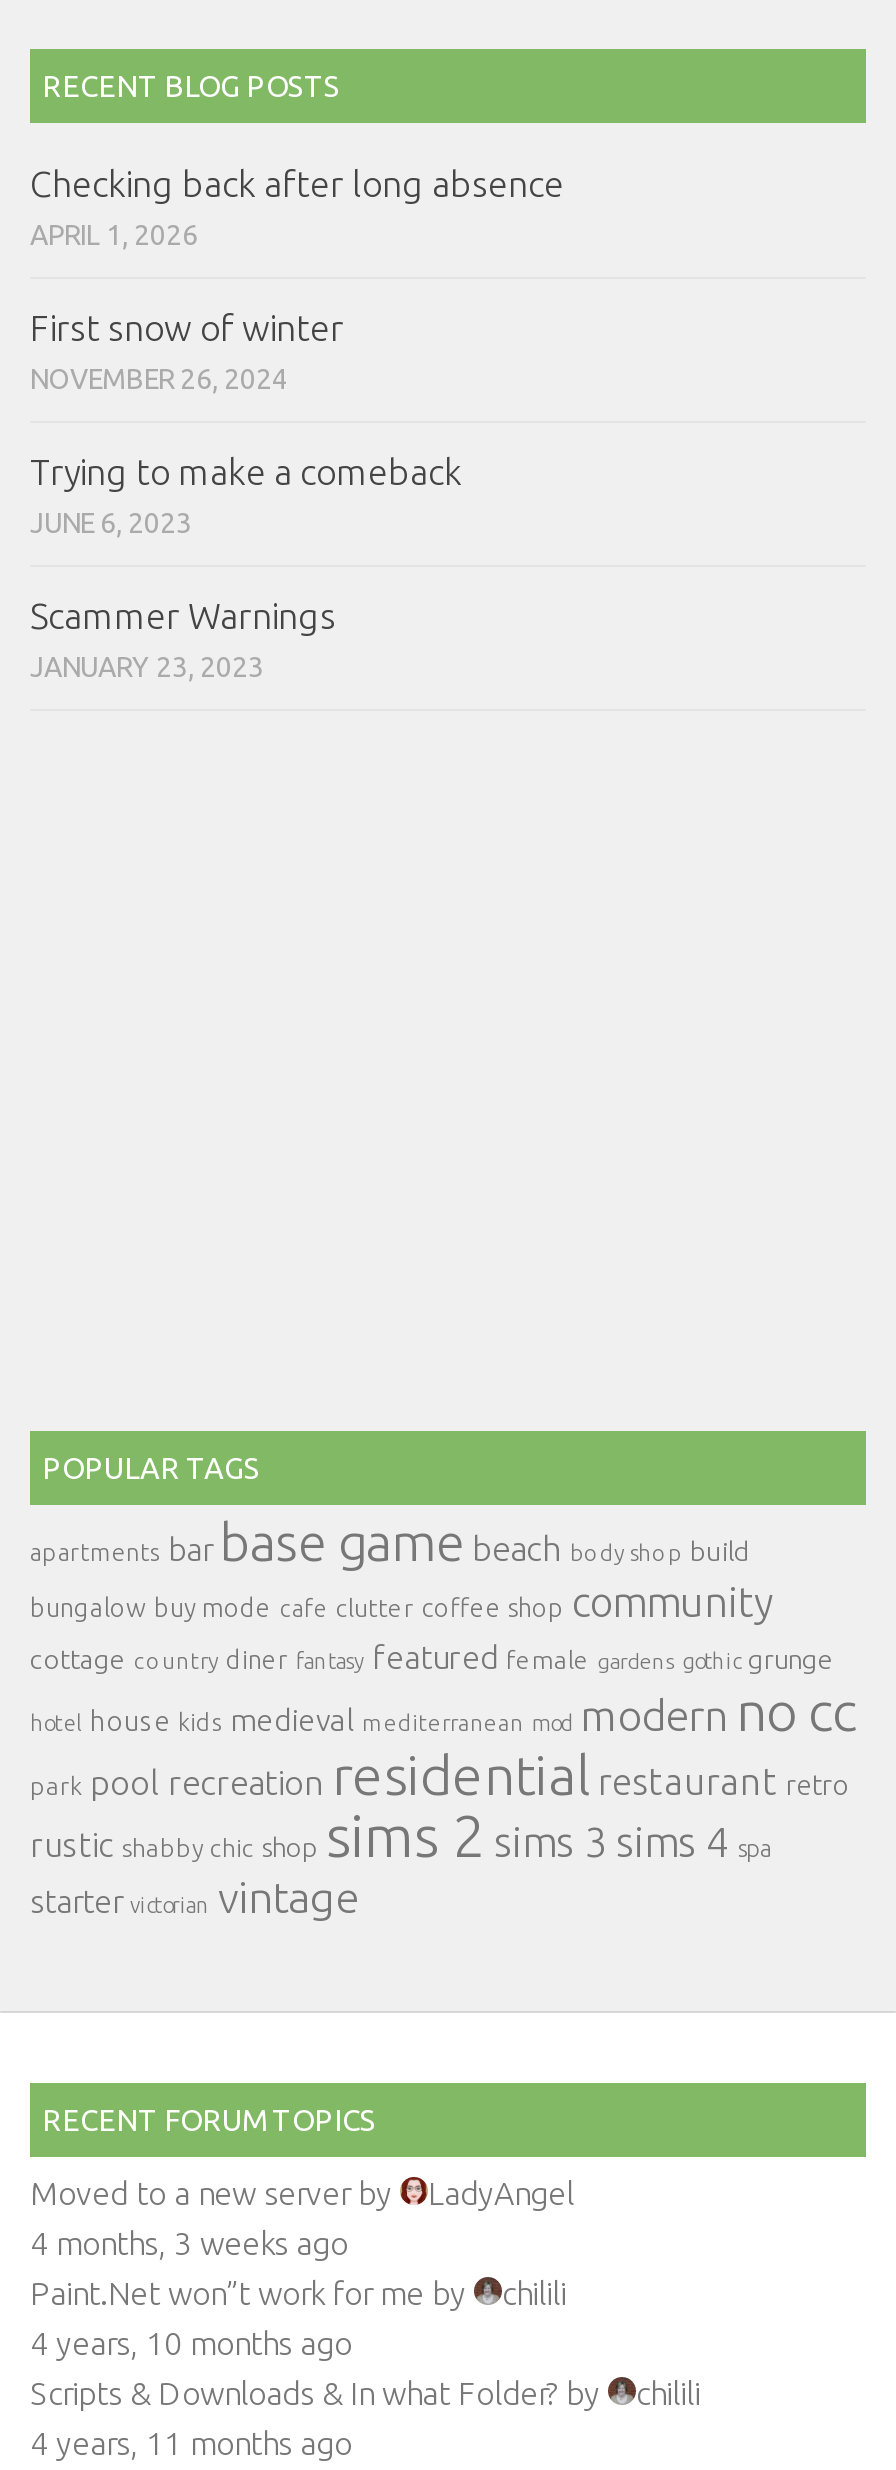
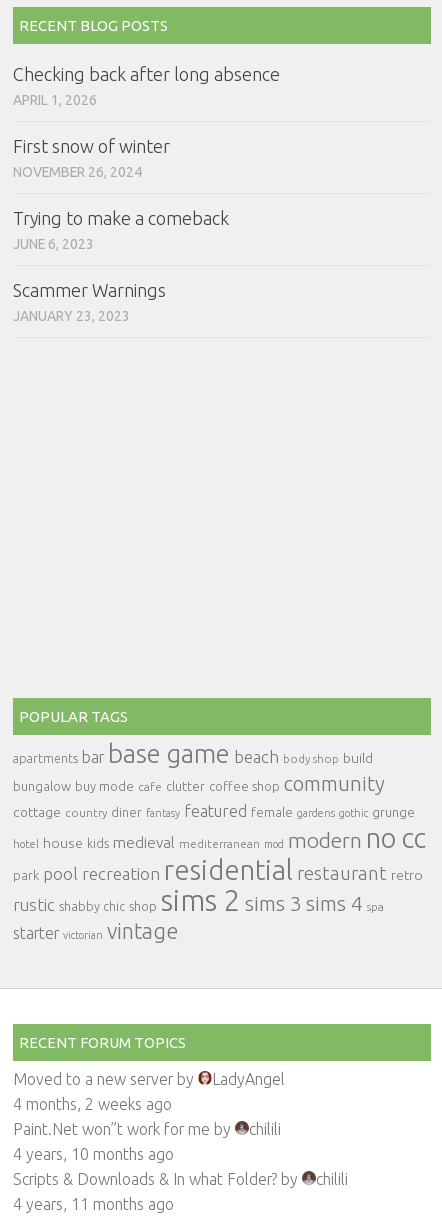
[30,2225,348,2261] 4 months, 3 weeks ago -> [13,1095,172,1113] 4 months, 2 weeks ago

